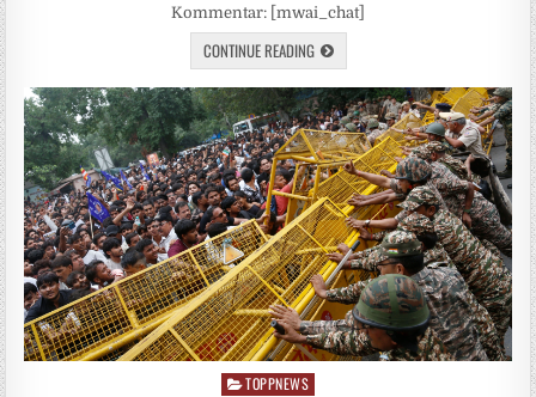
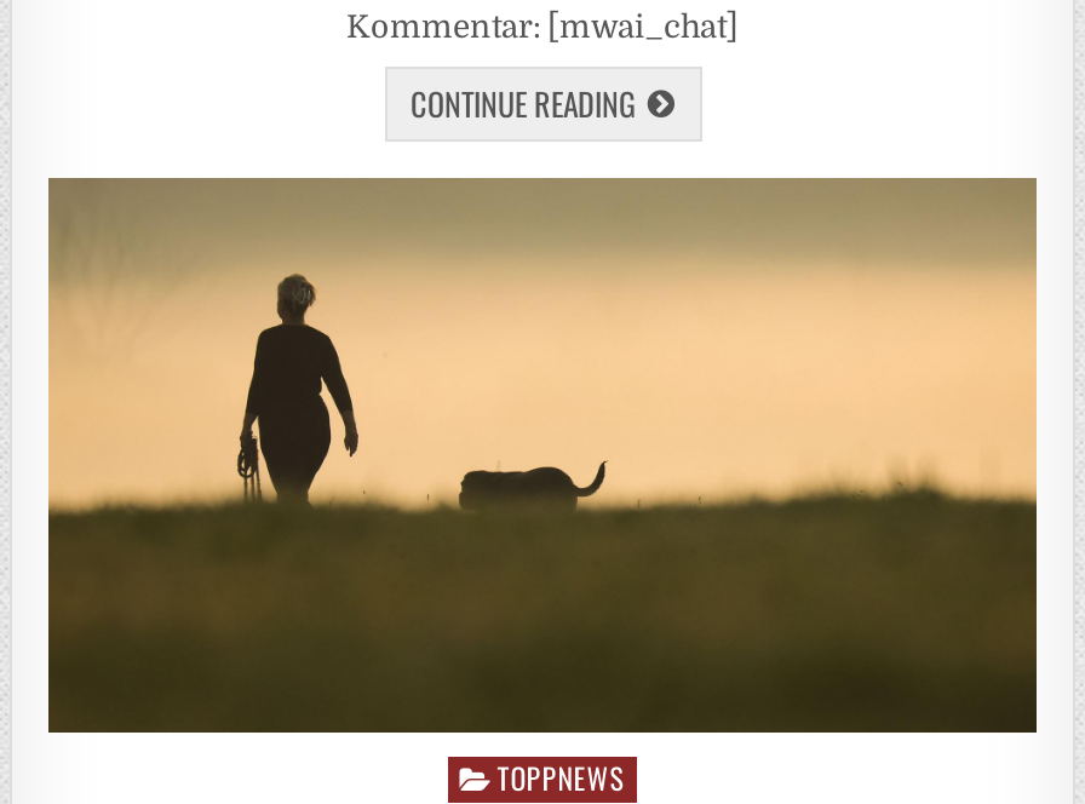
[23,86,513,362] [image] -> [46,177,1039,736] [image]

